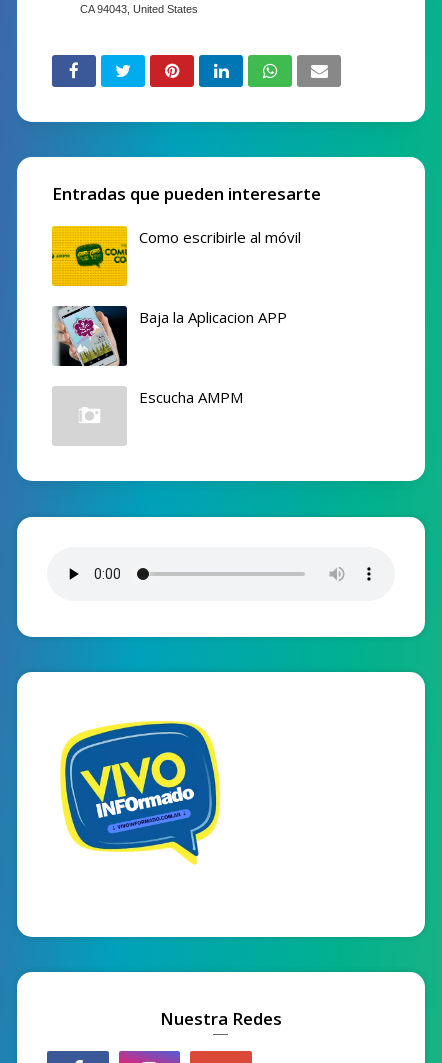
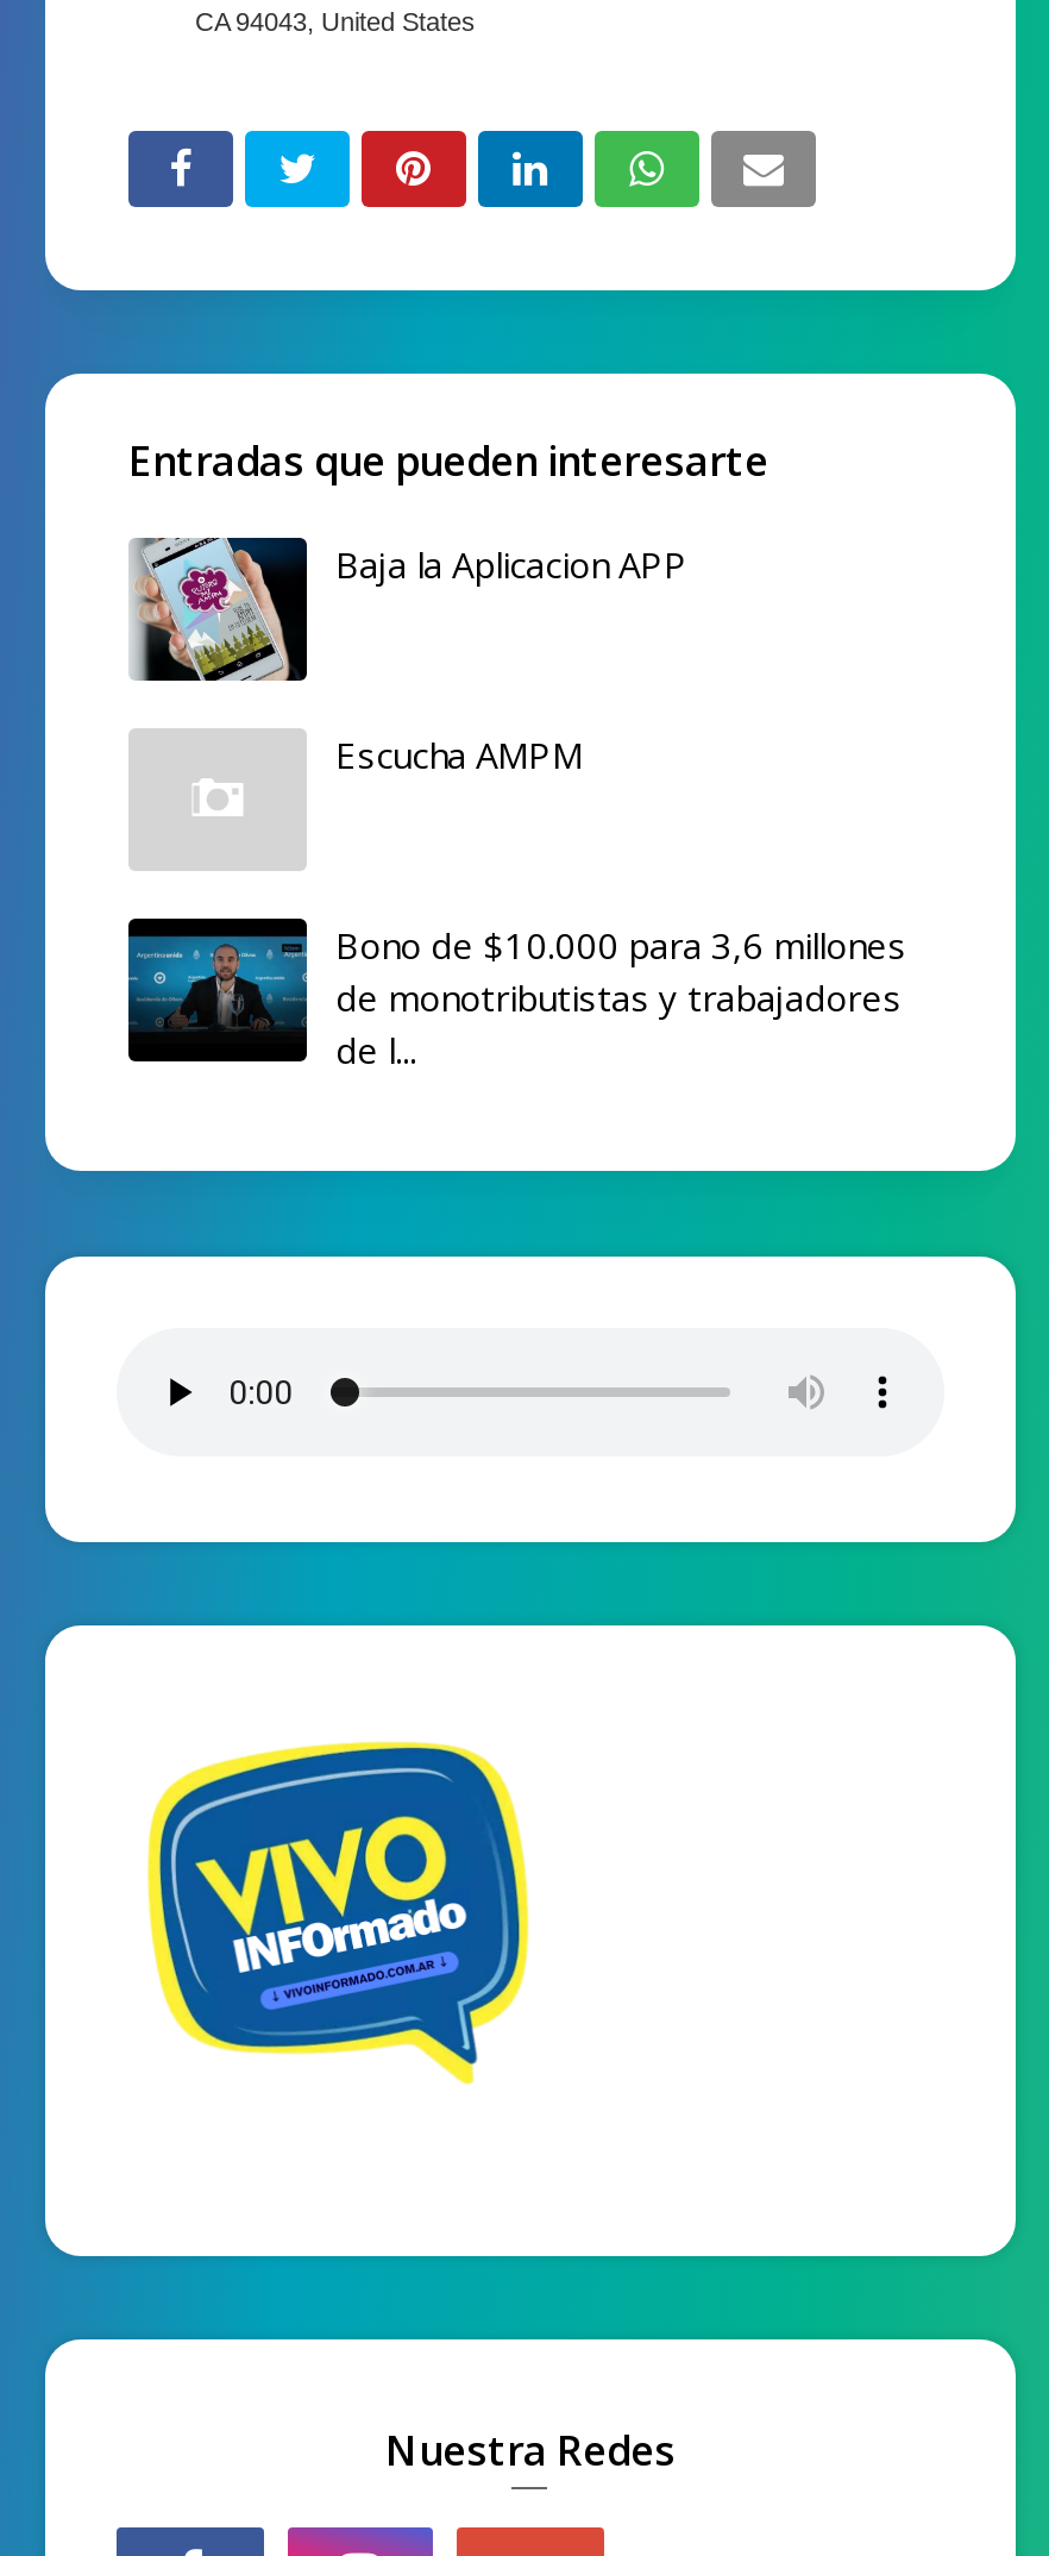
[51,225,301,287] [image] | Como escribirle al móvil -> none
moved [52,304,287,407] -> [128,533,687,779]: [image] | Baja la Aplicacion APP | Escucha AMPM
none -> [126,916,906,1074] [image] | Bono de $10.000 para 3,6 millones | de monotributistas y trabajadores | de l...

